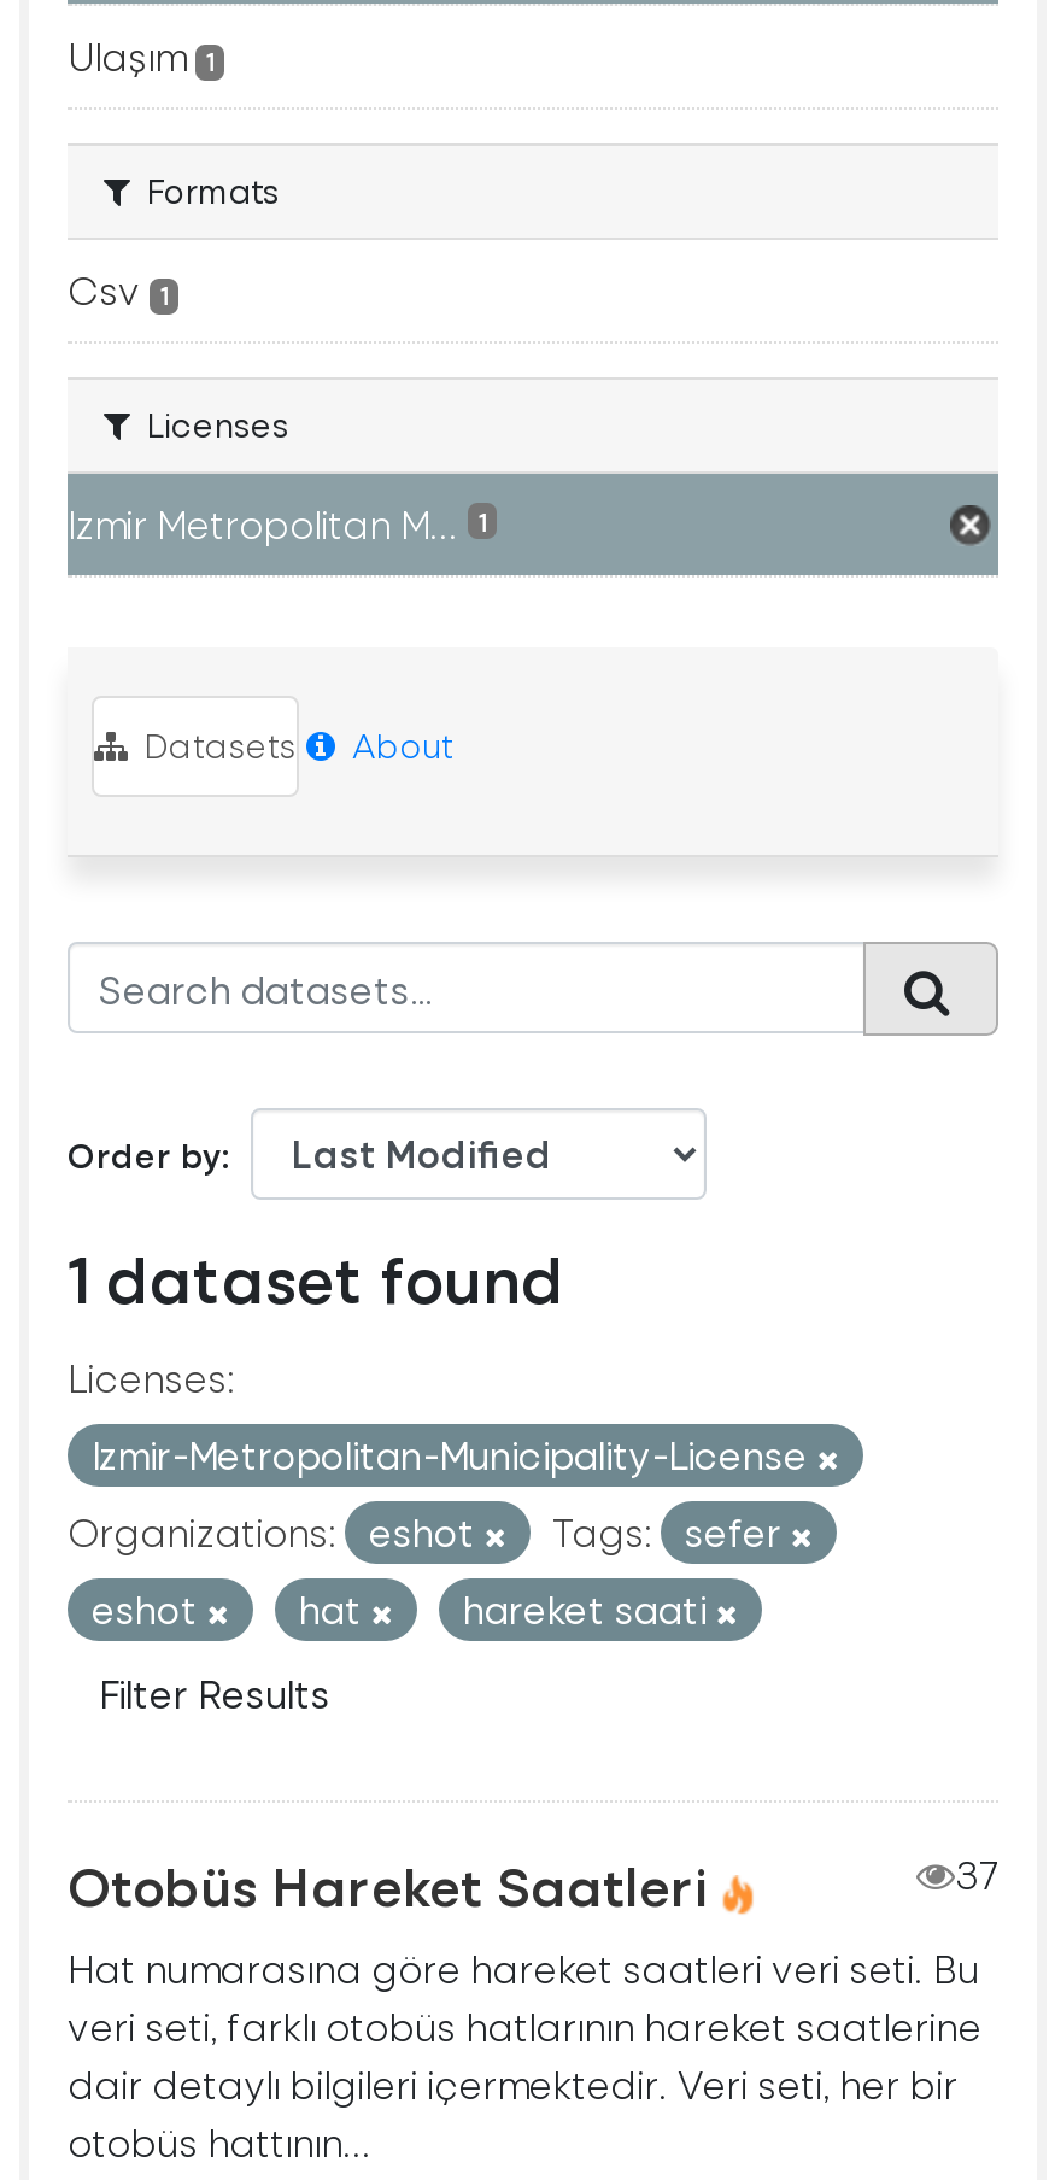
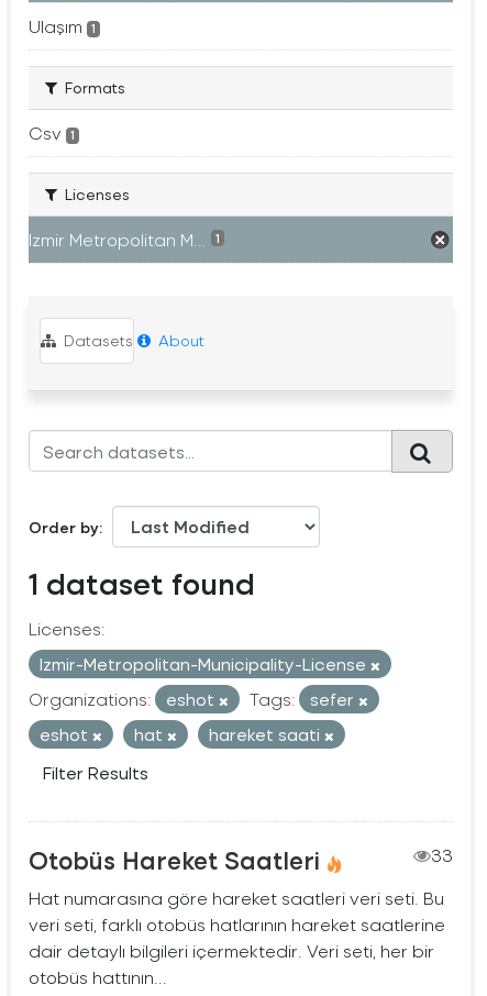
[955,1848,998,1898] 37 -> [431,843,453,866] 33

